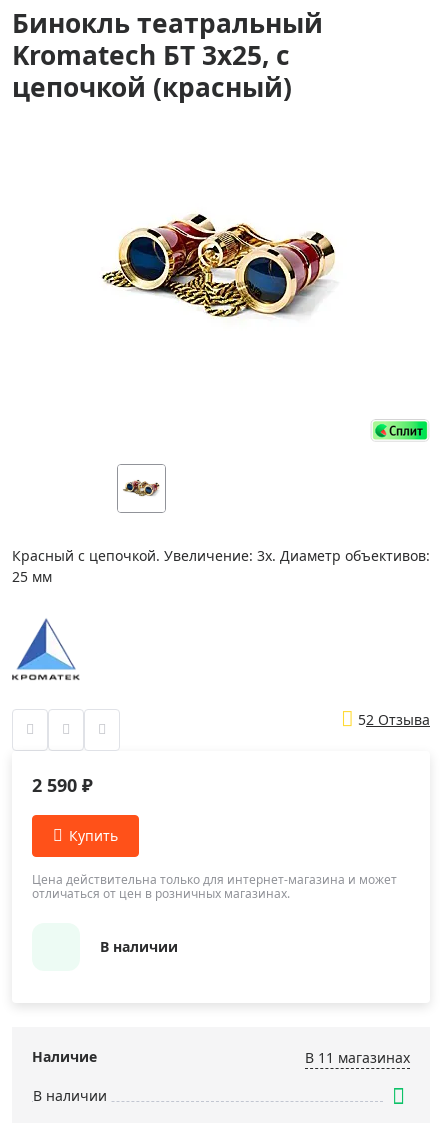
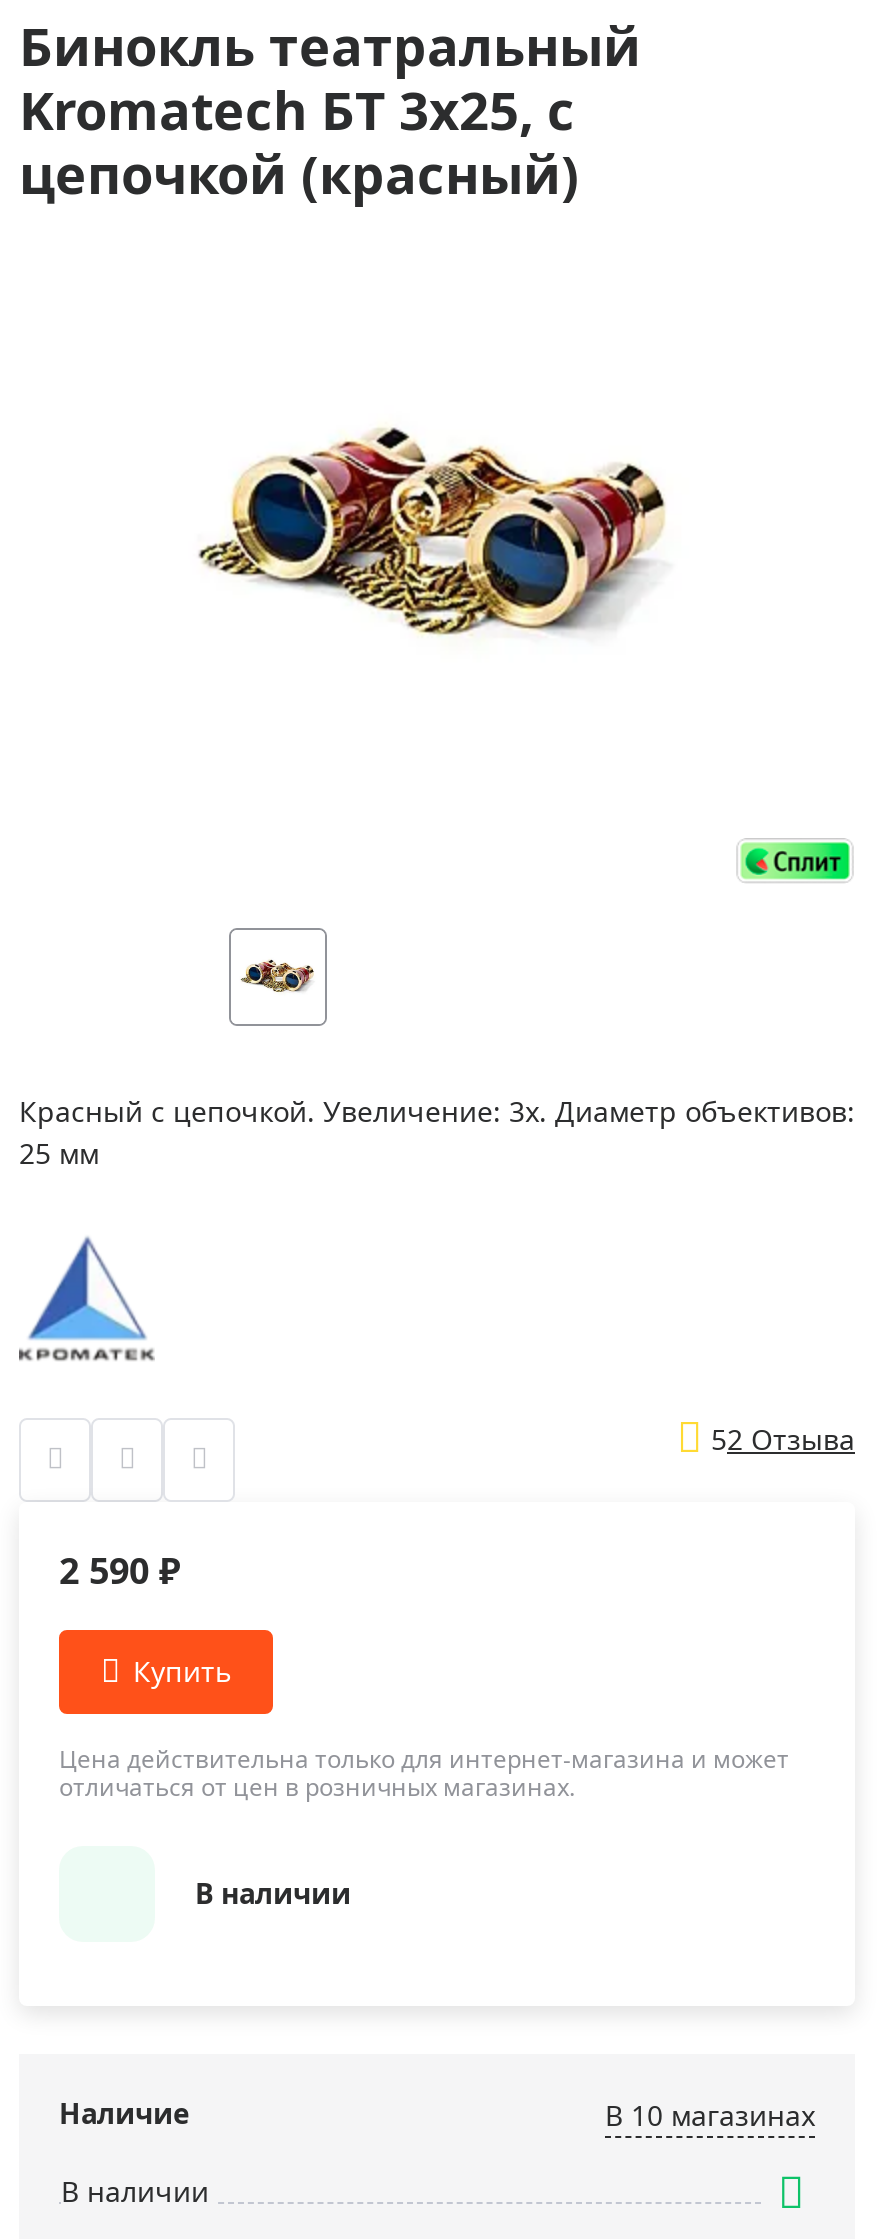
[305,1048,410,1067] В 11 магазинах -> [605,2096,815,2134] В 10 магазинах

